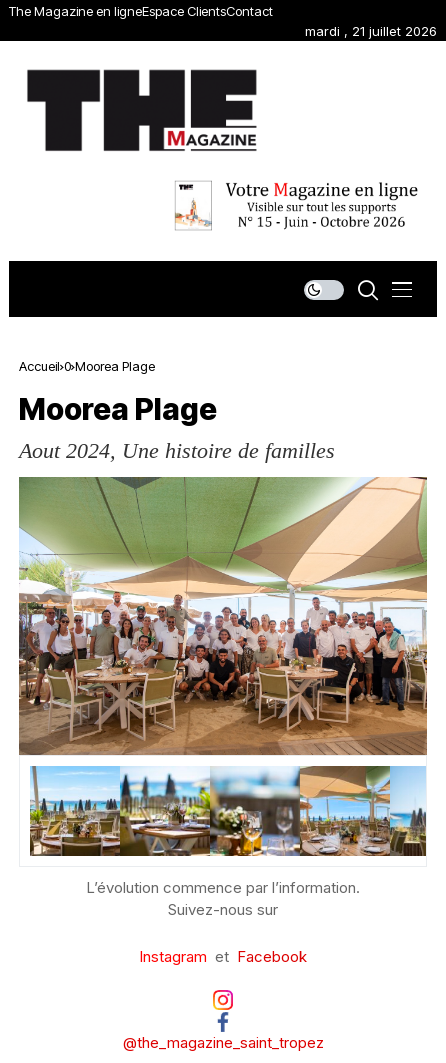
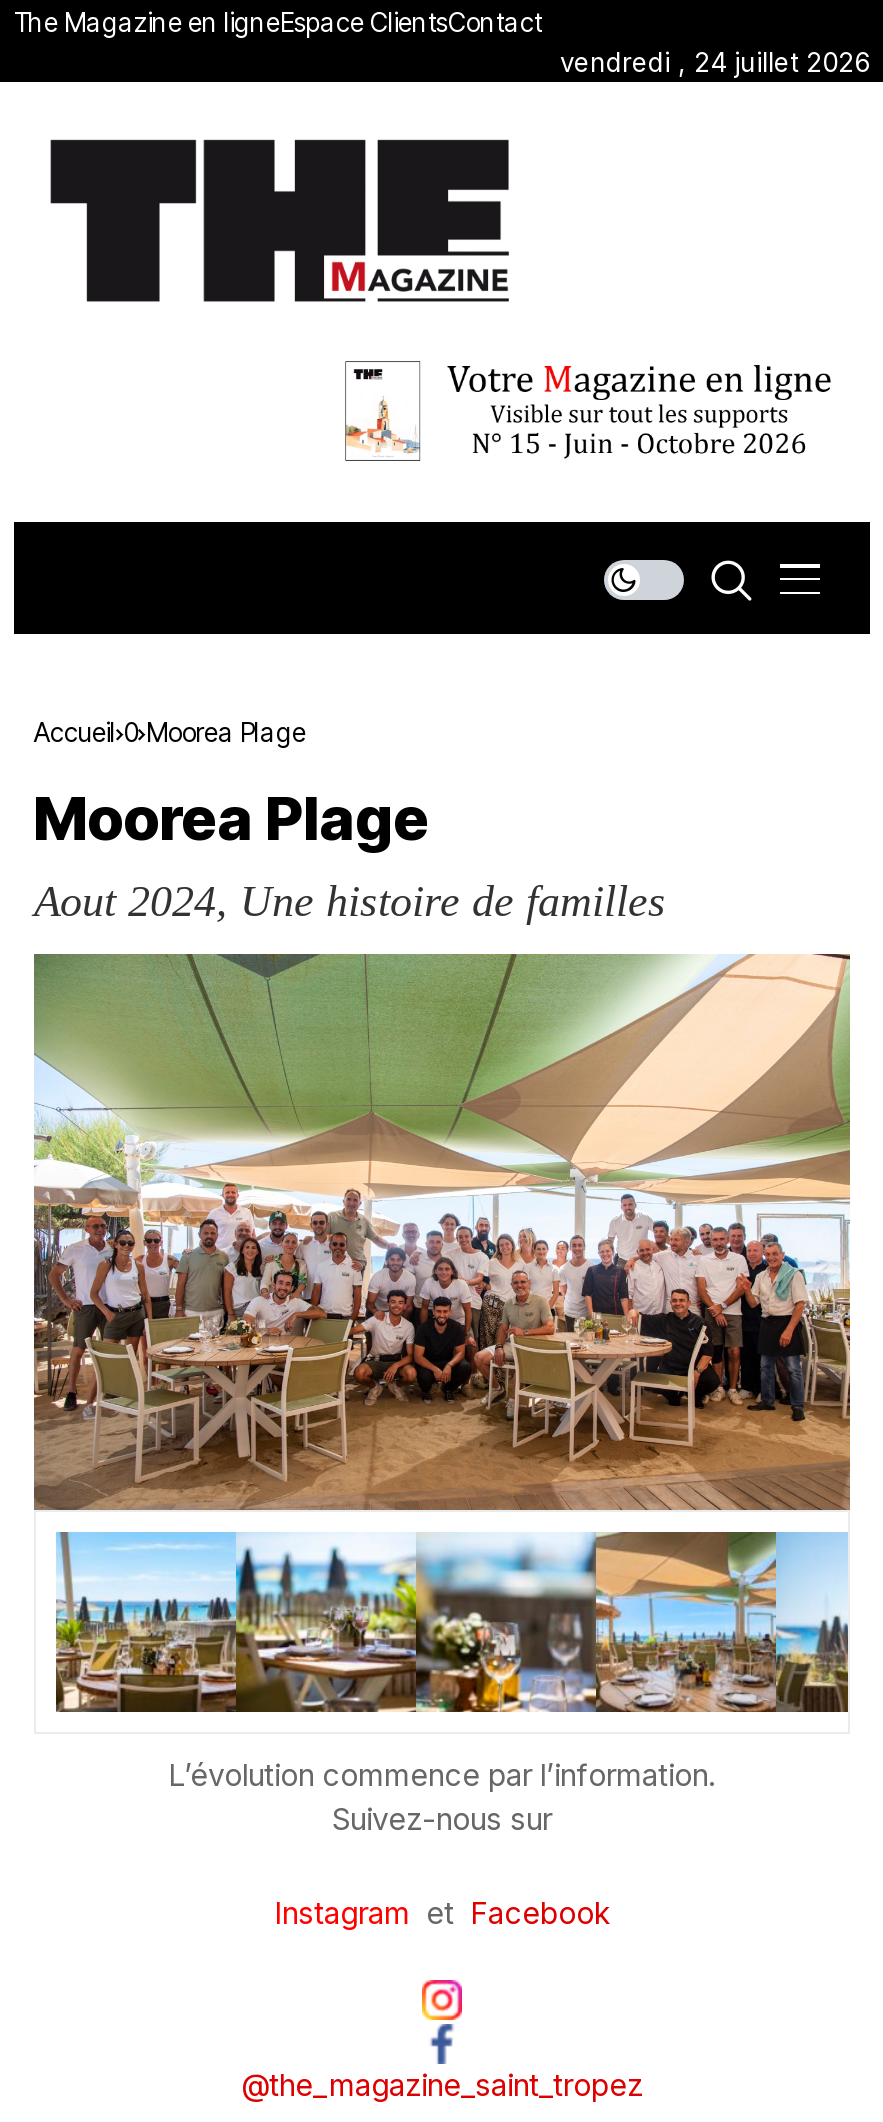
[305,23,437,39] mardi , 21 juillet 2026 -> [560,46,870,78] vendredi , 24 juillet 2026

